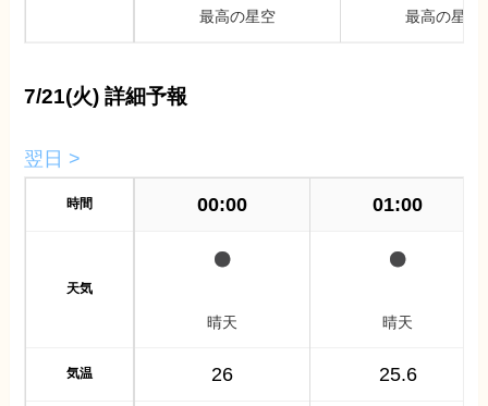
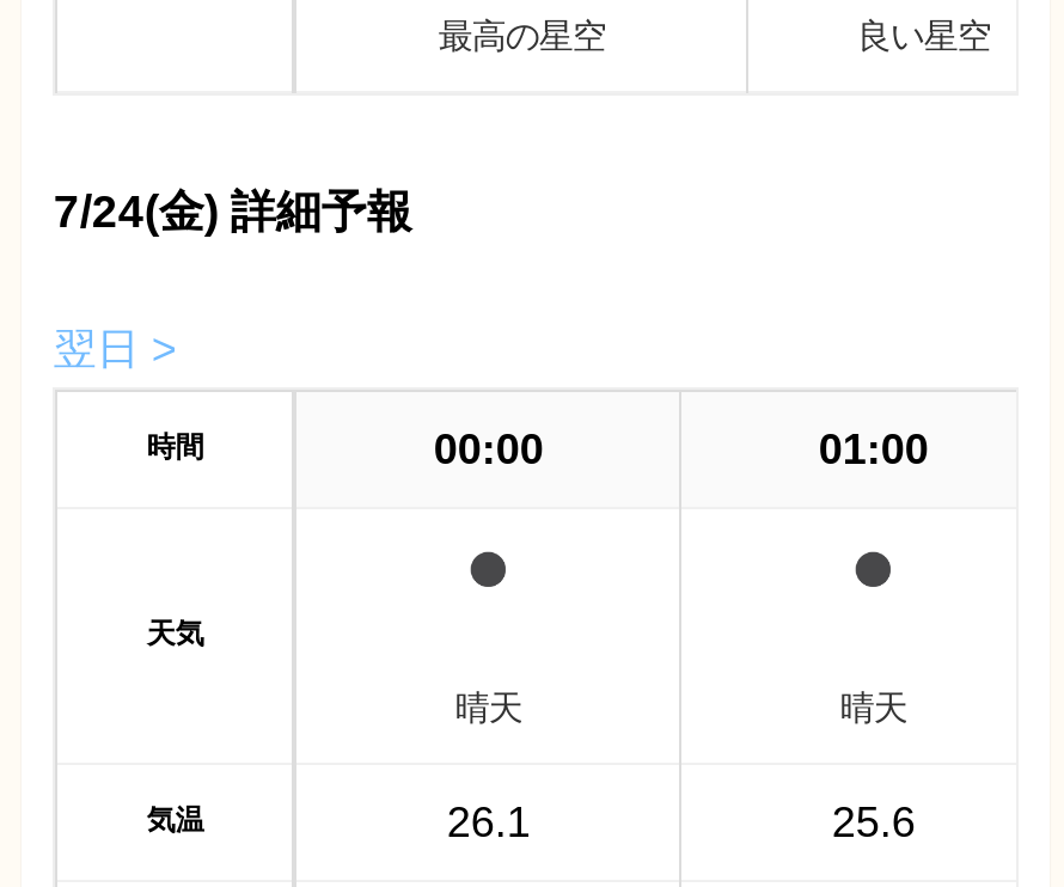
[406,8,482,25] 最高の星空 -> [857,17,991,55] 良い星空
[24,85,188,108] 7/21(火) 詳細予報 -> [54,186,412,236] 7/24(金) 詳細予報
[212,364,234,385] 26 -> [447,799,531,846] 26.1

